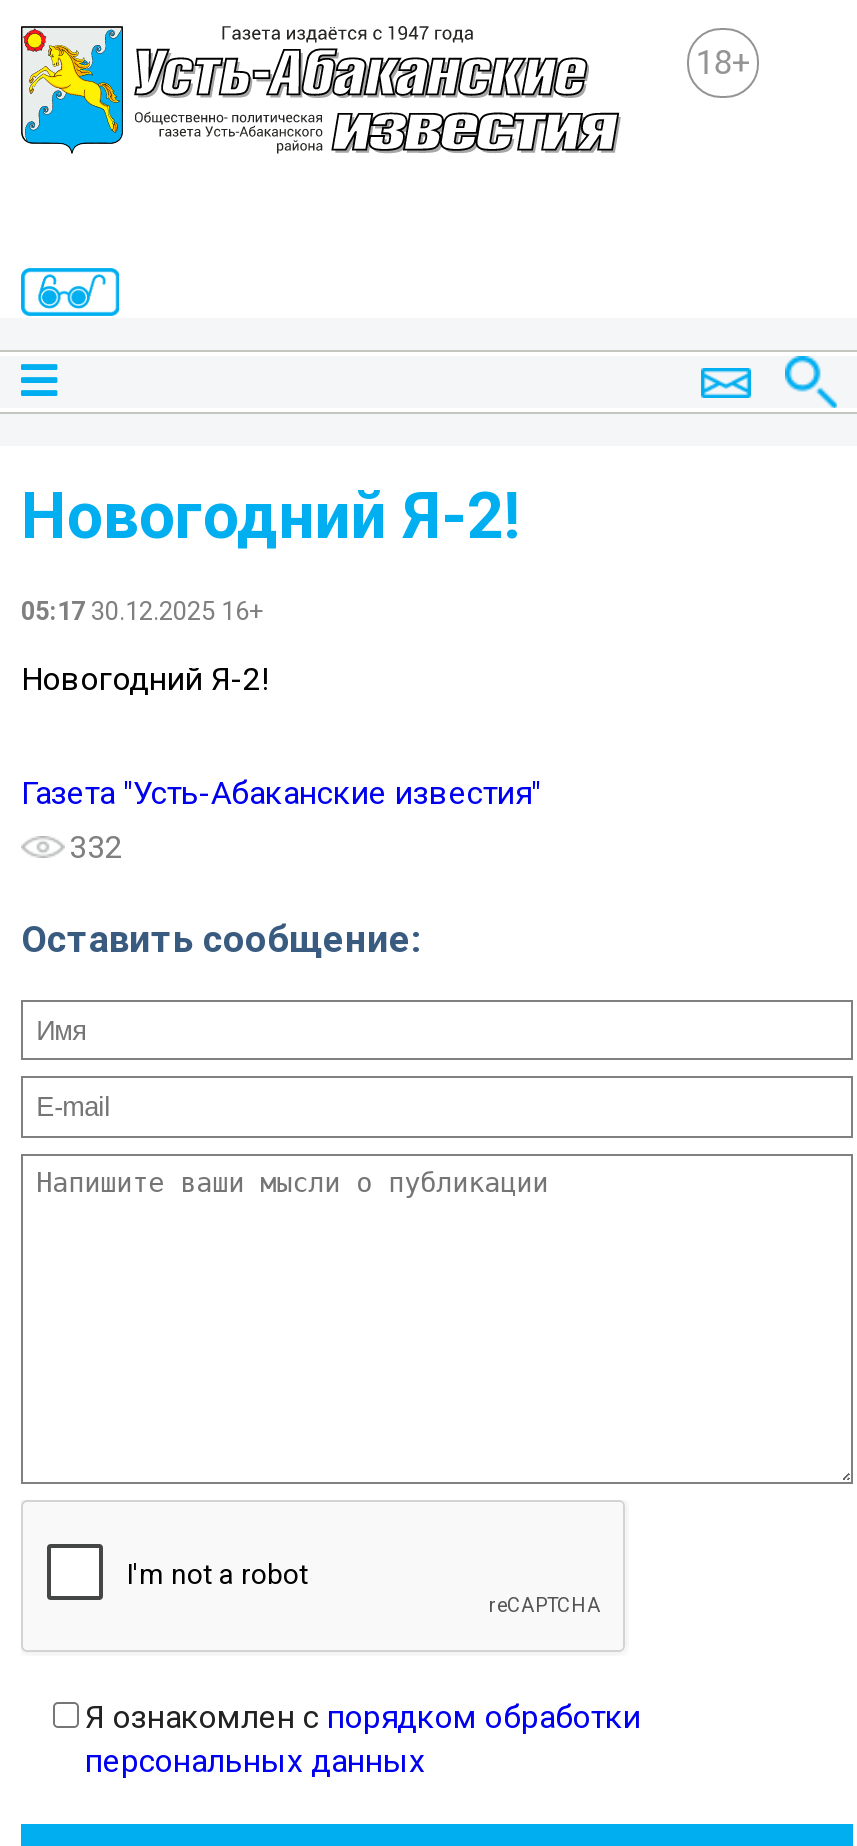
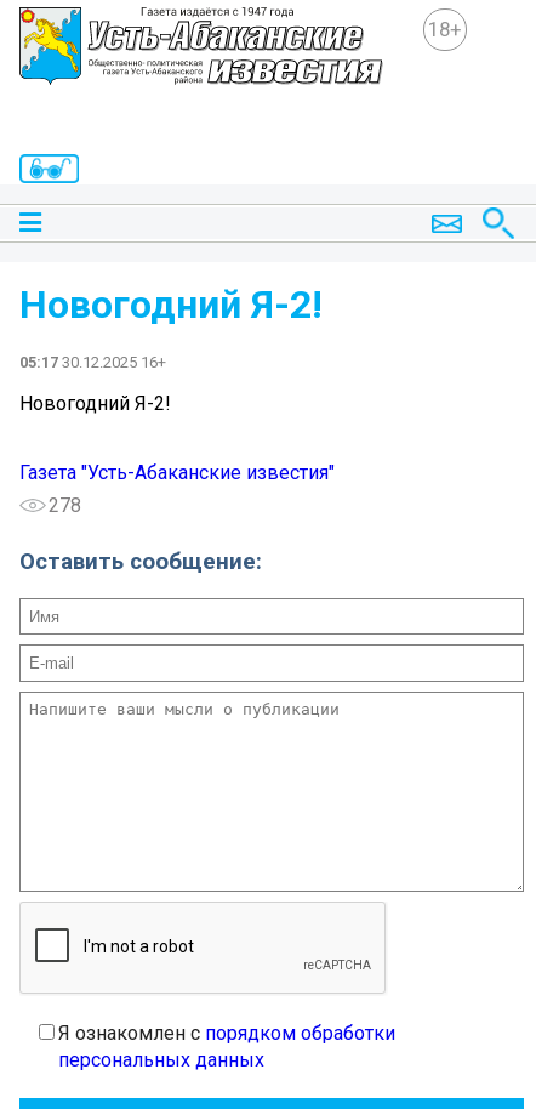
[69,827,123,865] 332 -> [49,493,81,517] 278

